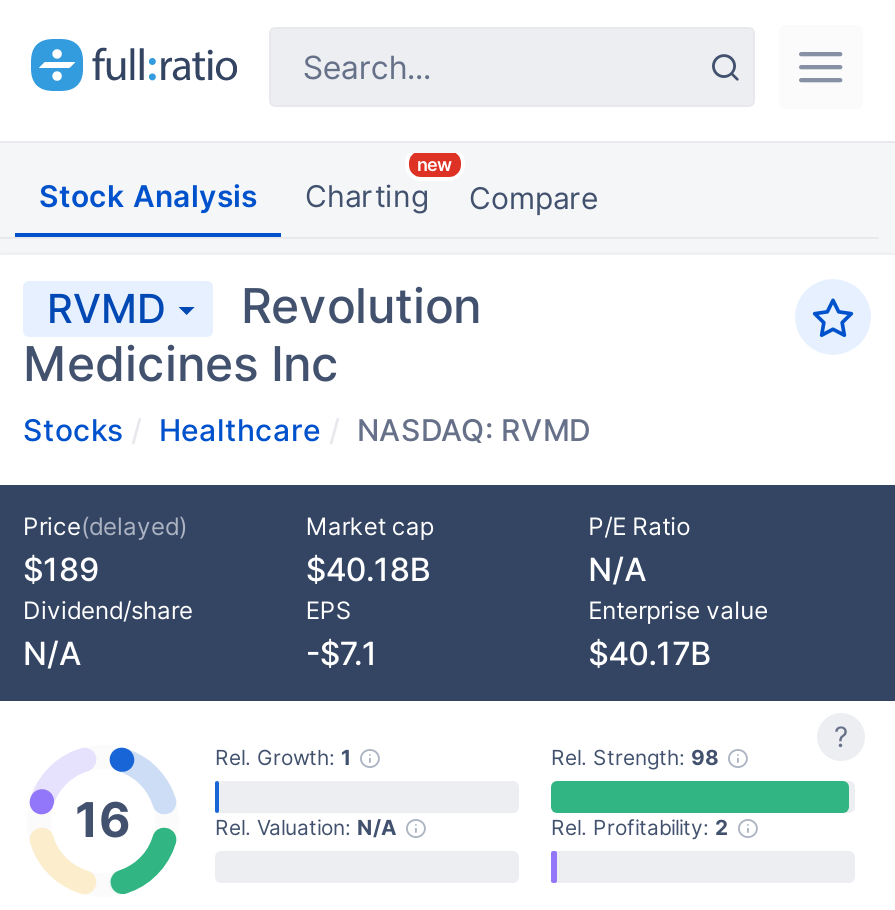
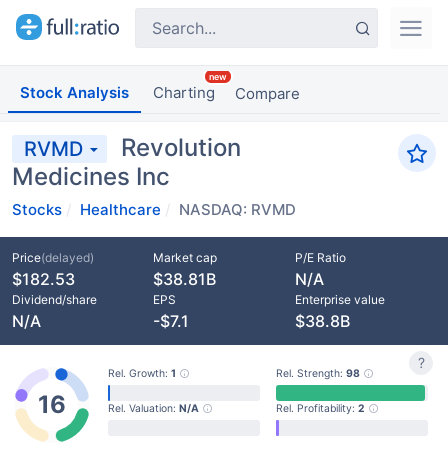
[23,550,99,590] $189 -> [12,269,75,289] $182.53
[306,550,430,590] $40.18B -> [153,269,216,289] $38.81B
[588,634,710,674] $40.17B -> [295,311,350,331] $38.8B

